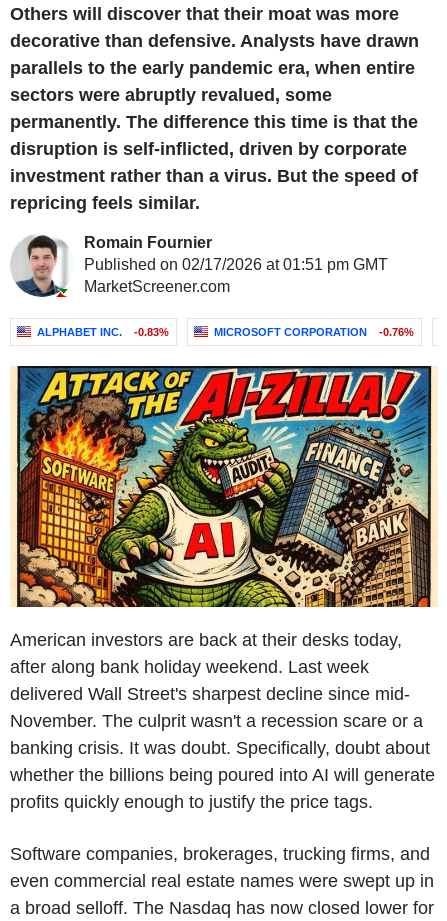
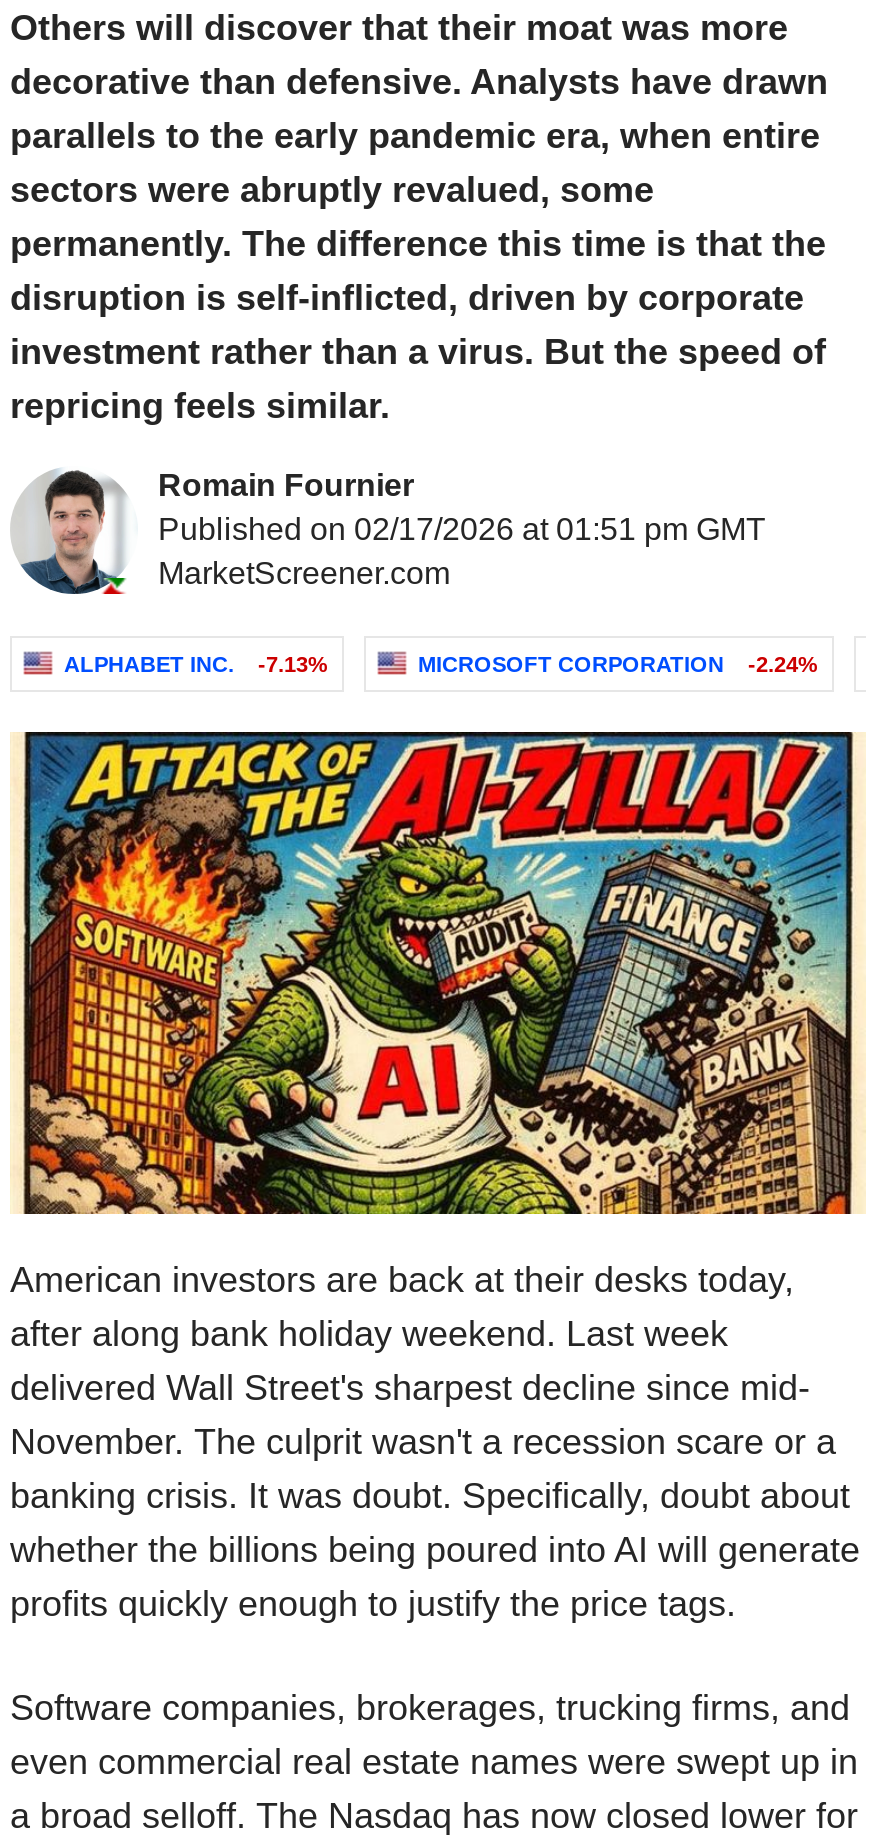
[37,326,169,338] ALPHABET INC. -0.83% -> [64,652,328,676] ALPHABET INC. -7.13%
[214,326,414,338] MICROSOFT CORPORATION -0.76% -> [418,652,818,676] MICROSOFT CORPORATION -2.24%

